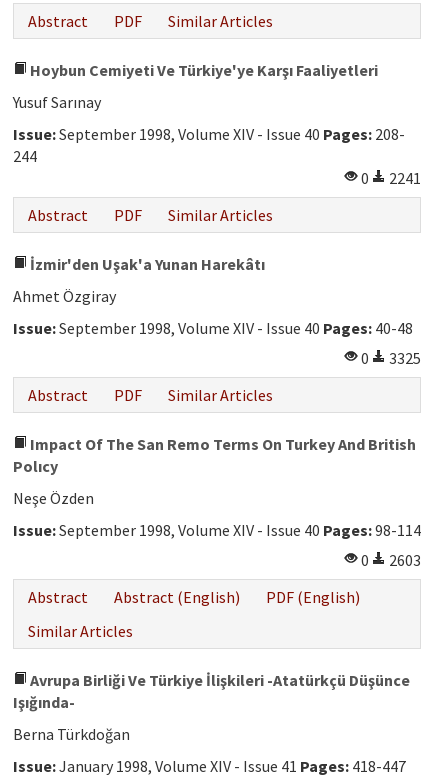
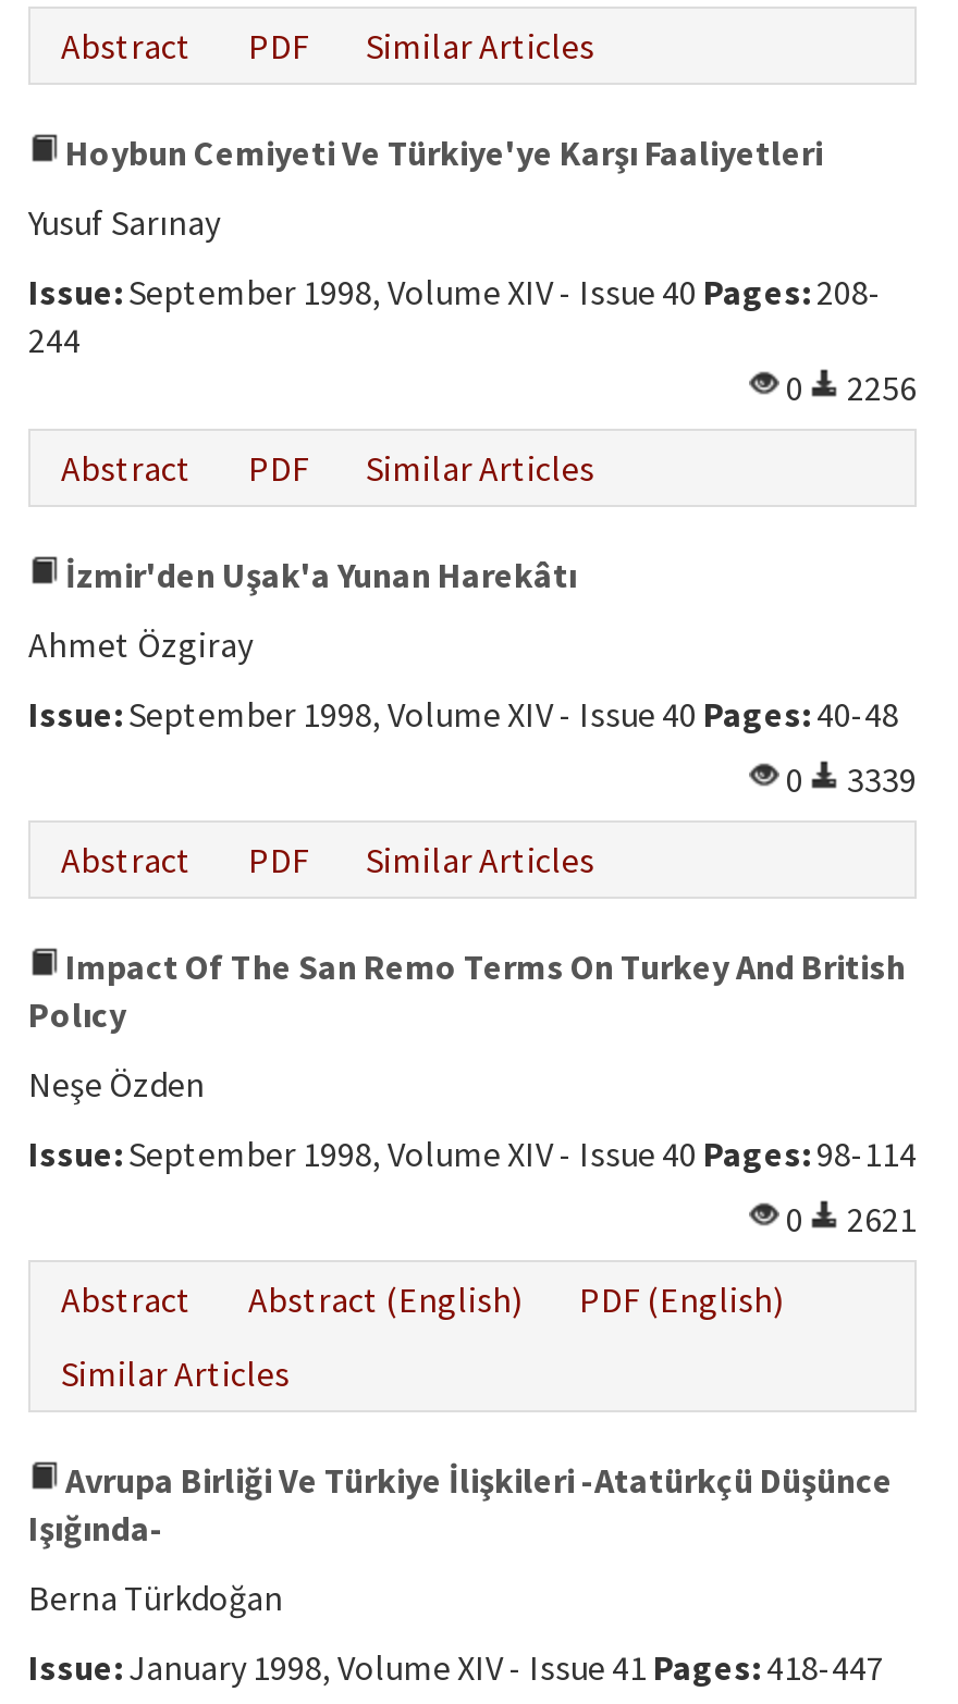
[358,168,421,188] 0 2241 -> [779,366,917,410] 0 2256
[358,348,421,368] 0 3325 -> [779,758,917,802] 0 3339
[358,550,421,570] 0 2603 -> [779,1198,917,1241] 0 2621

